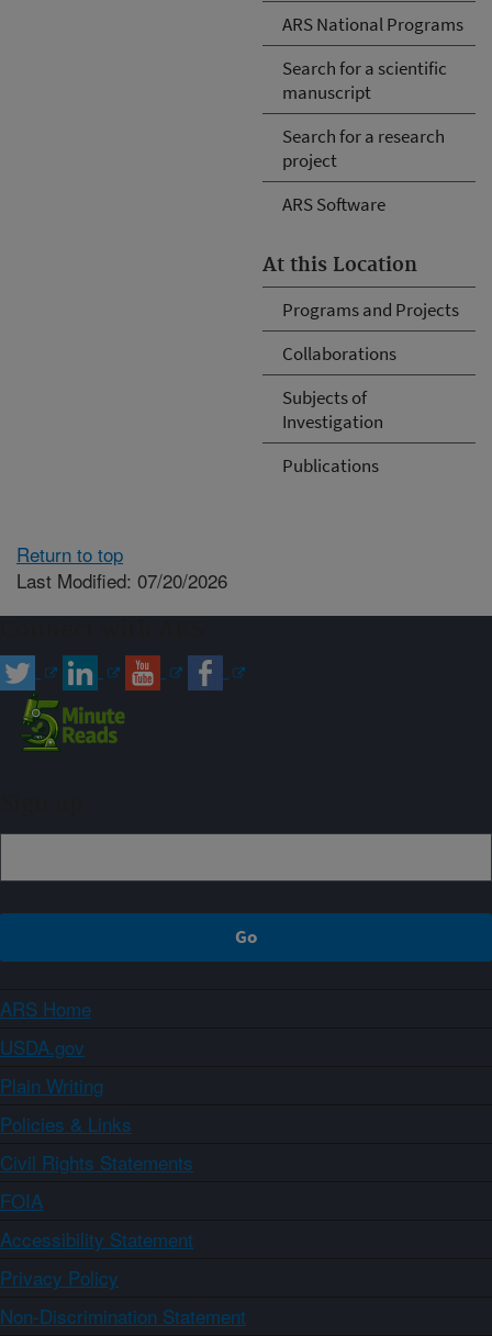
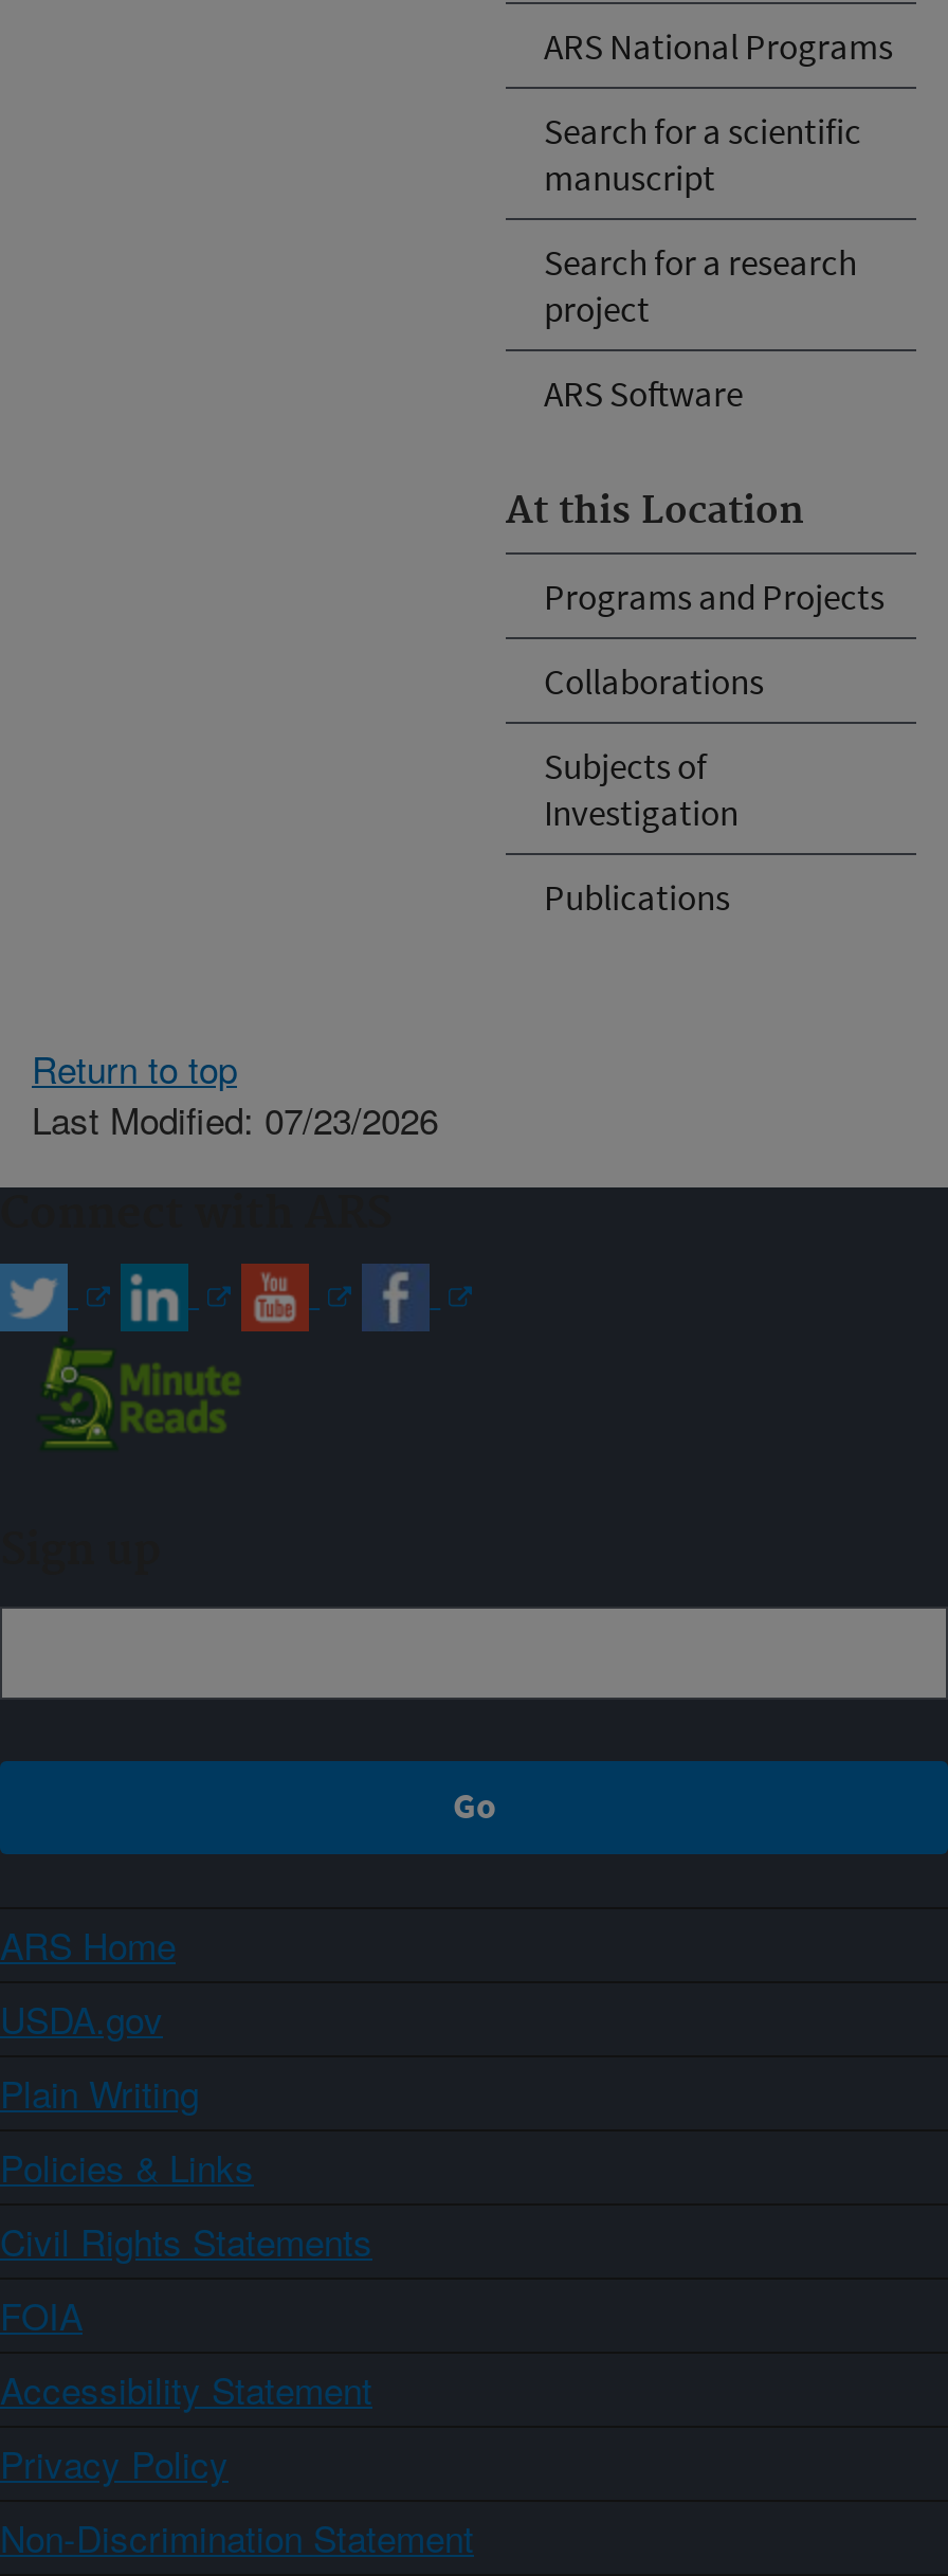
[16,566,227,594] Last Modified: 07/20/2026 -> [32,1092,438,1145] Last Modified: 07/23/2026

